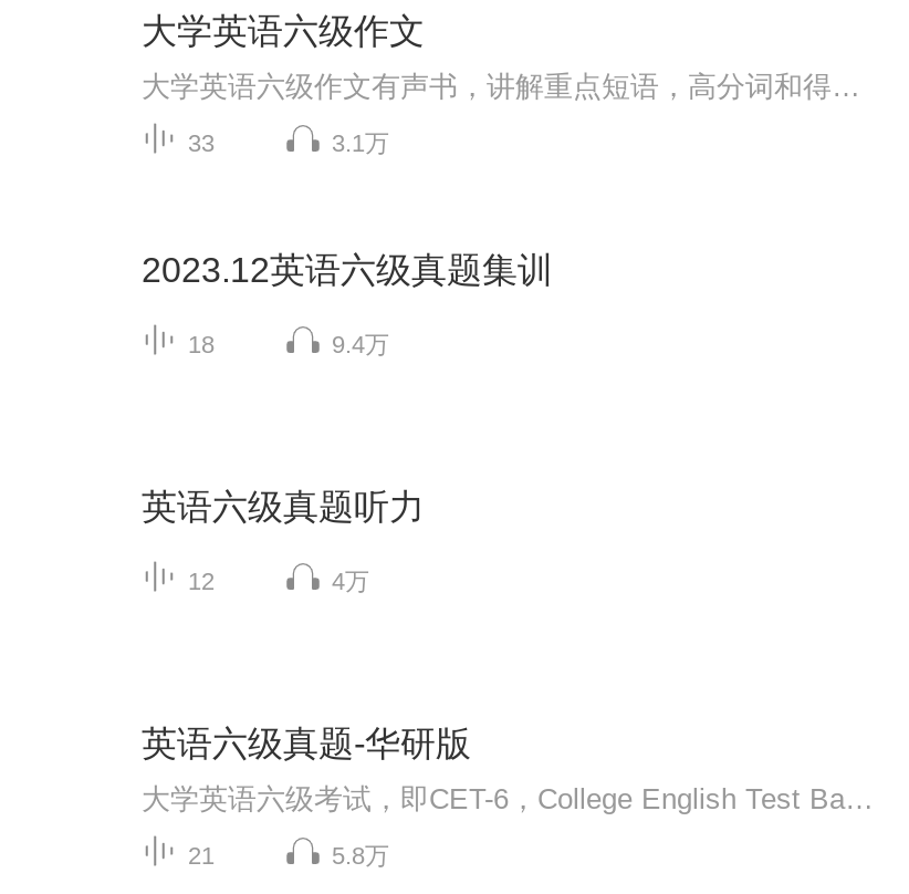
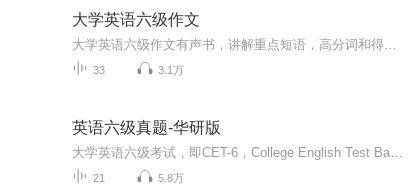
[142,251,553,357] 2023.12英语六级真题集训 | 18 | 9.4万 -> none
[142,487,425,594] 英语六级真题听力 | 12 | 4万 -> none

